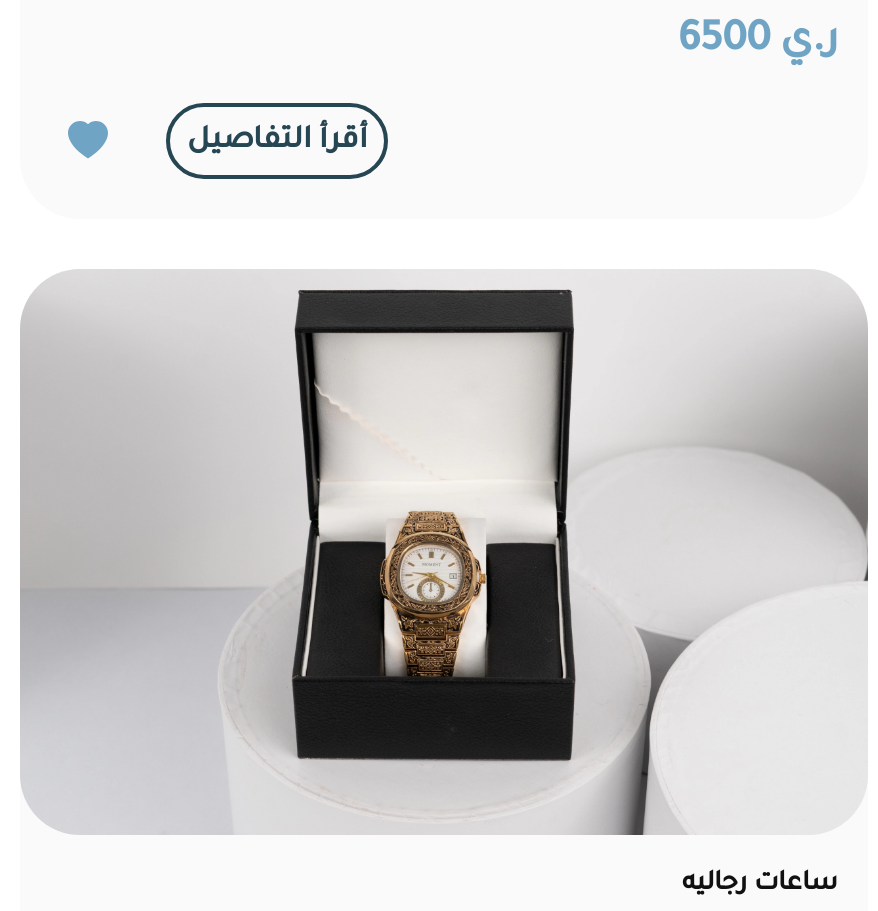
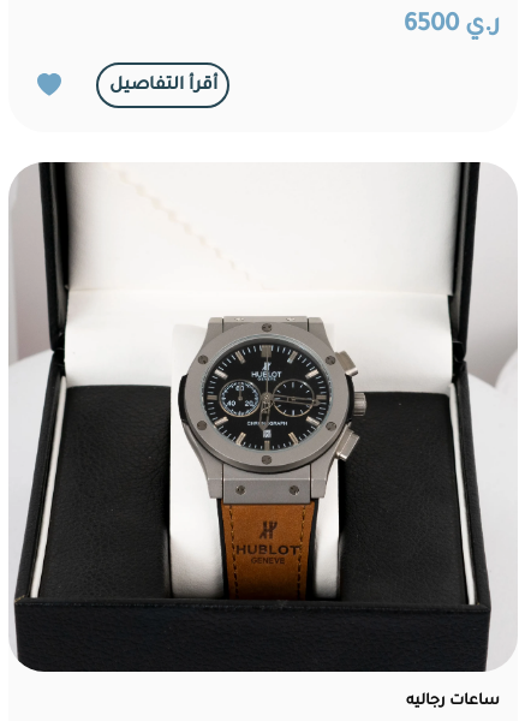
[22,269,868,835] [image] -> [11,161,517,673] [image]

